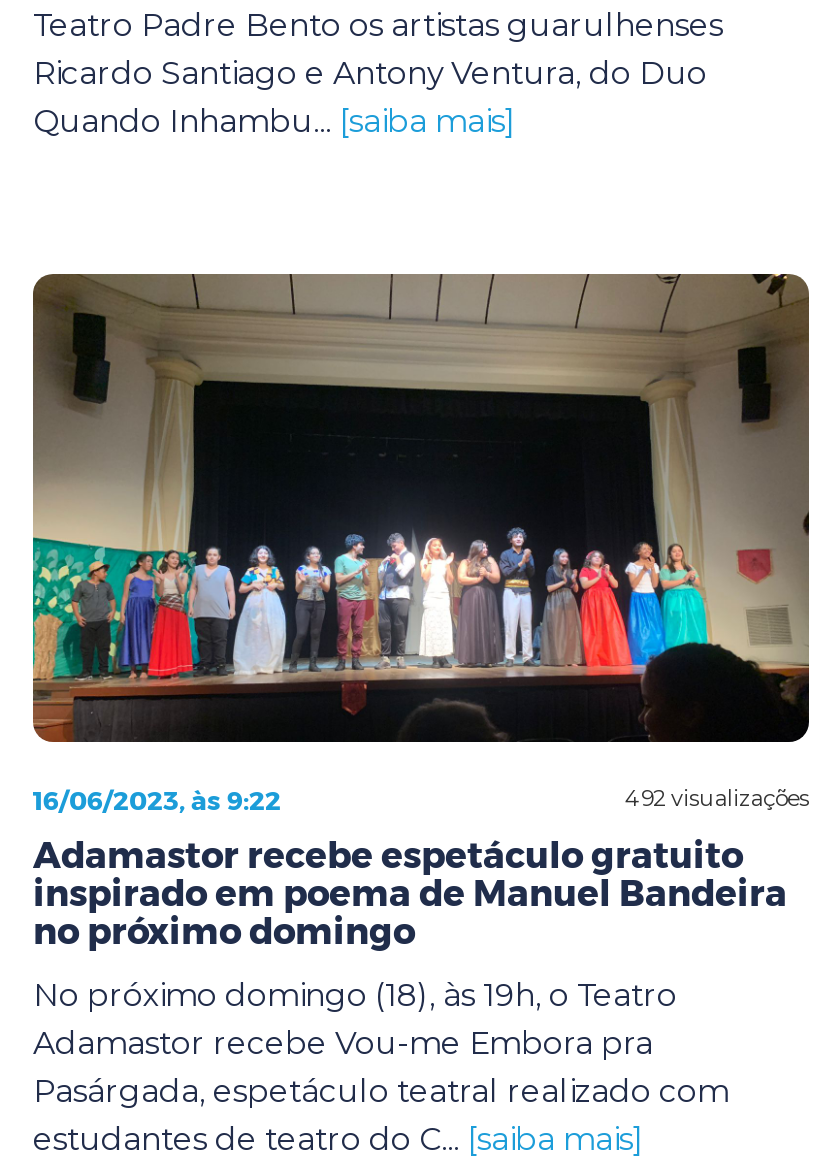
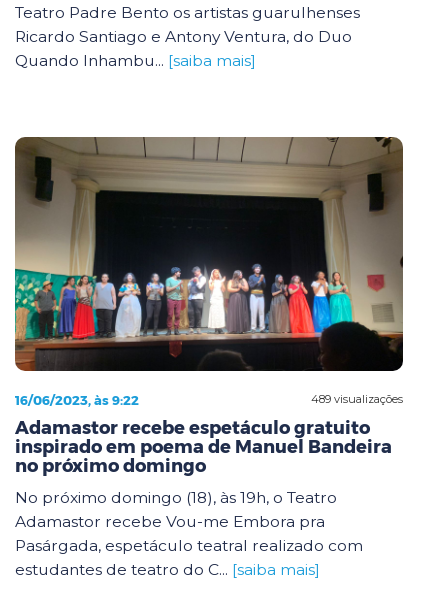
[625,784,809,812] 492 visualizações -> [311,392,403,406] 489 visualizações

